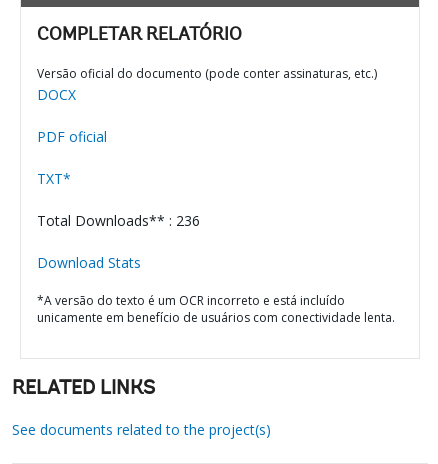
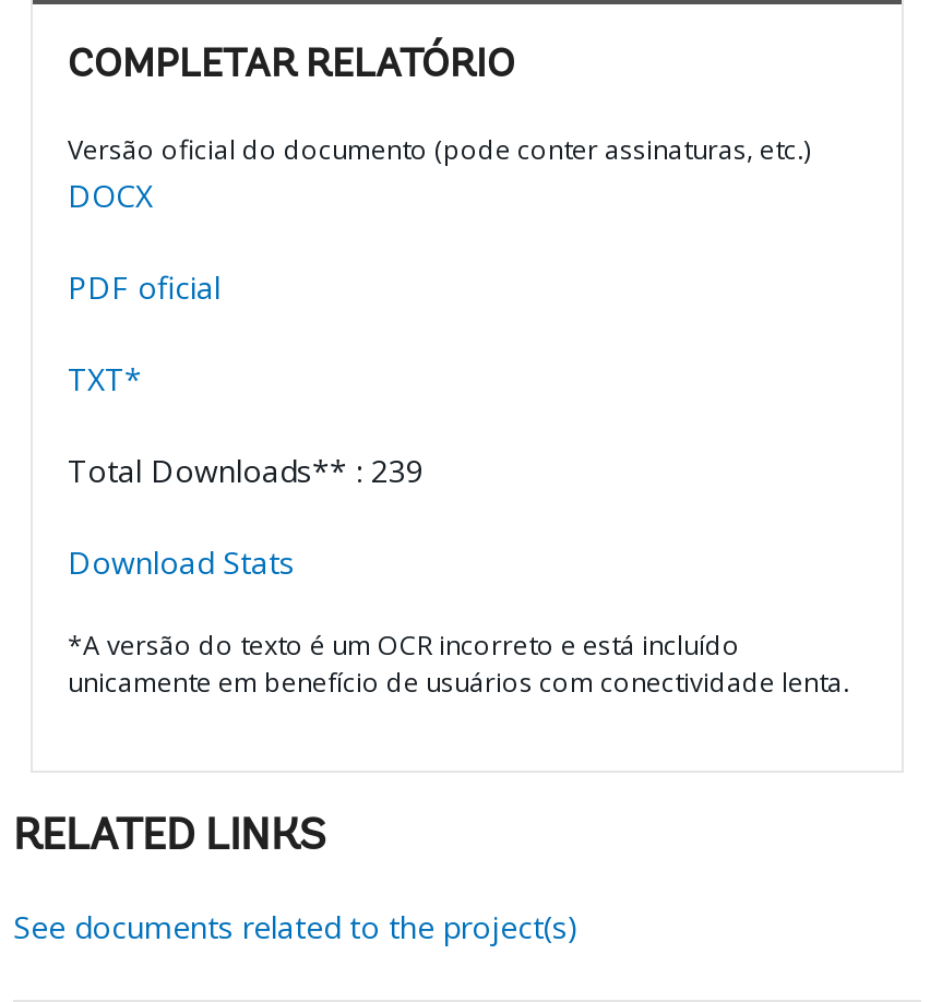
[37,211,200,230] Total Downloads** : 236 -> [68,450,424,491] Total Downloads** : 239

